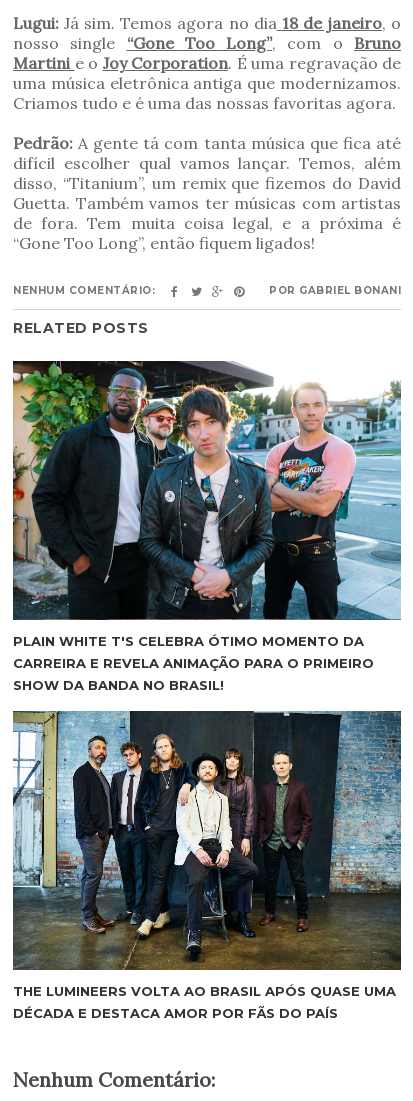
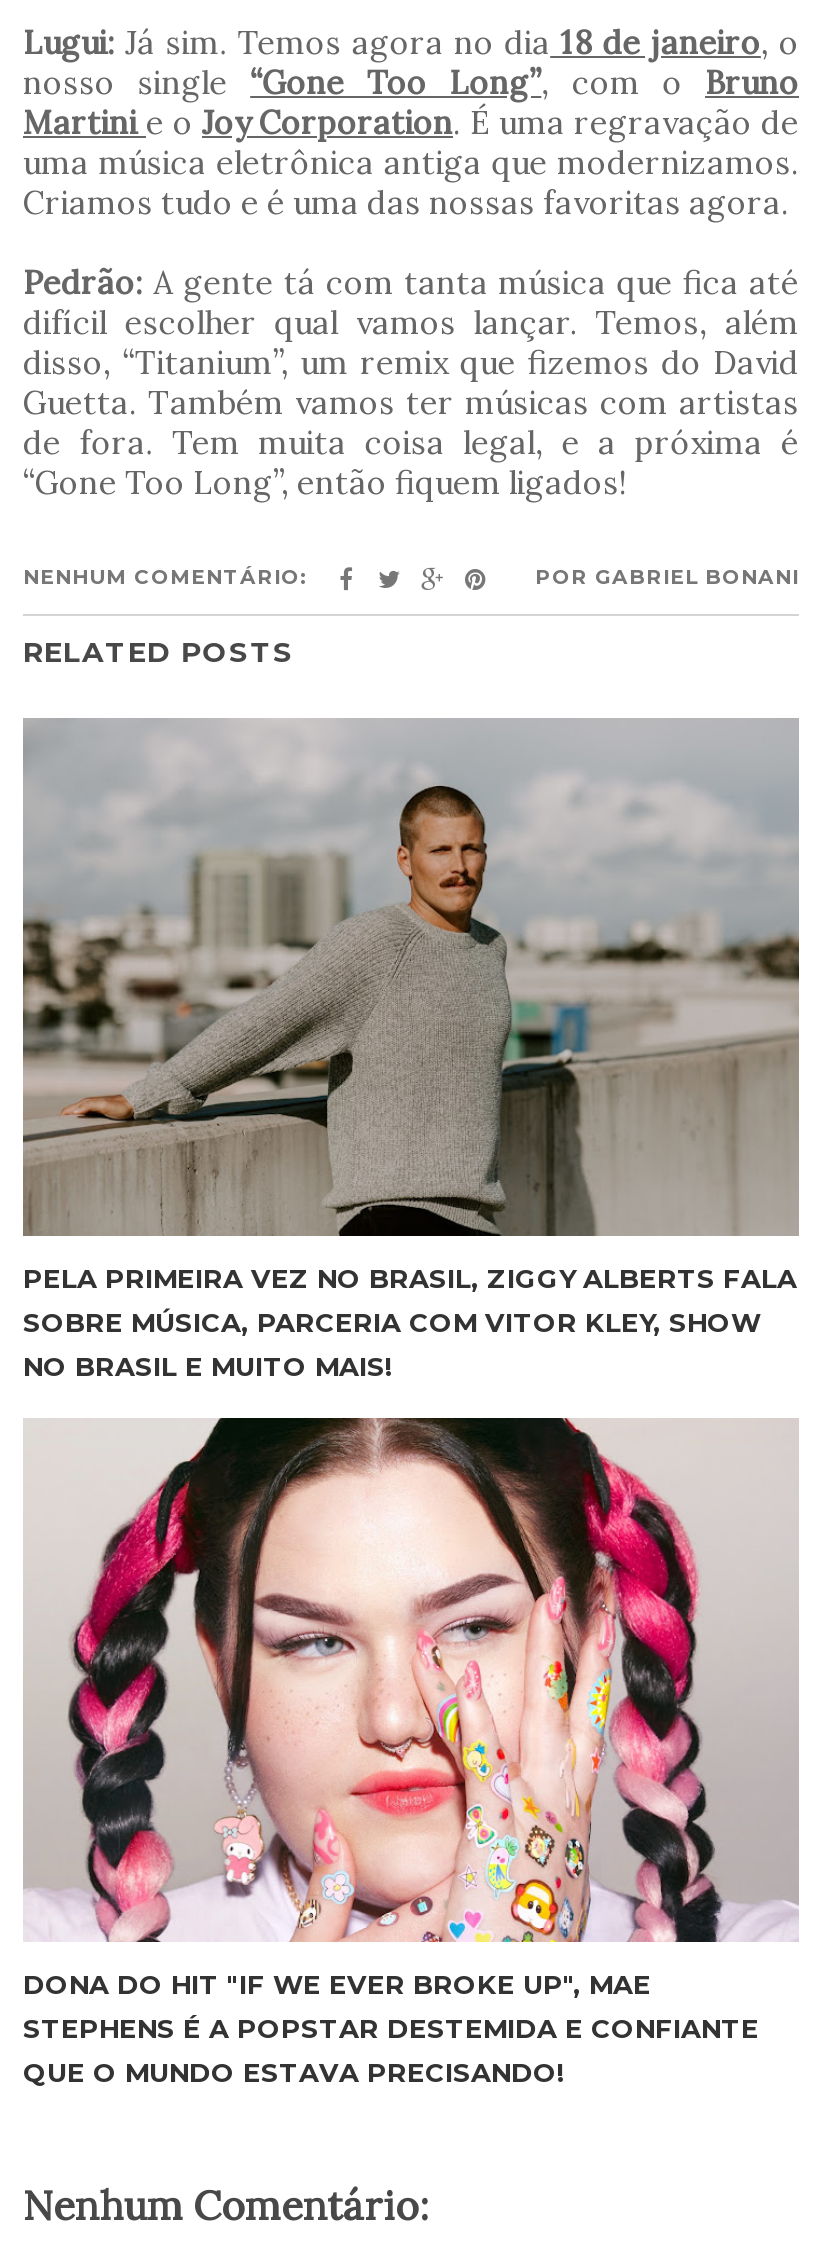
[12,361,401,693] [image] | PLAIN WHITE T'S CELEBRA ÓTIMO MOMENTO DA | CARREIRA E REVELA ANIMAÇÃO PARA O PRIMEIRO | SHOW DA BANDA NO BRASIL! -> [21,718,801,1381] [image] | PELA PRIMEIRA VEZ NO BRASIL, ZIGGY ALBERTS FALA | SOBRE MÚSICA, PARCERIA COM VITOR KLEY, SHOW | NO BRASIL E MUITO MAIS!
[12,710,402,1021] [image] | THE LUMINEERS VOLTA AO BRASIL APÓS QUASE UMA | DÉCADA E DESTACA AMOR POR FÃS DO PAÍS -> [23,1418,799,2087] [image] | DONA DO HIT "IF WE EVER BROKE UP", MAE | STEPHENS É A POPSTAR DESTEMIDA E CONFIANTE | QUE O MUNDO ESTAVA PRECISANDO!

